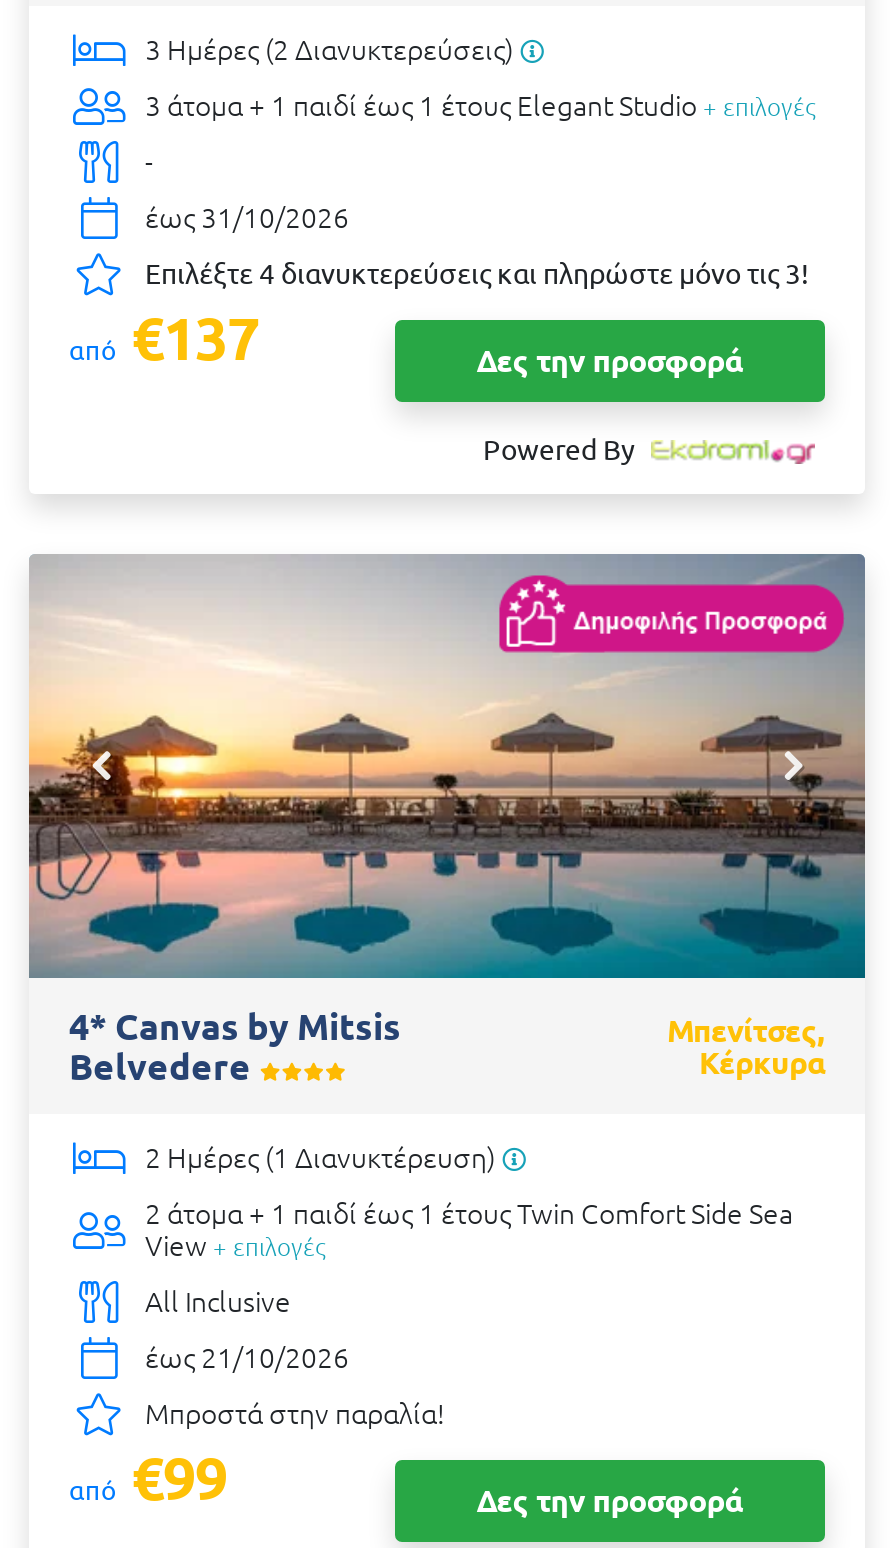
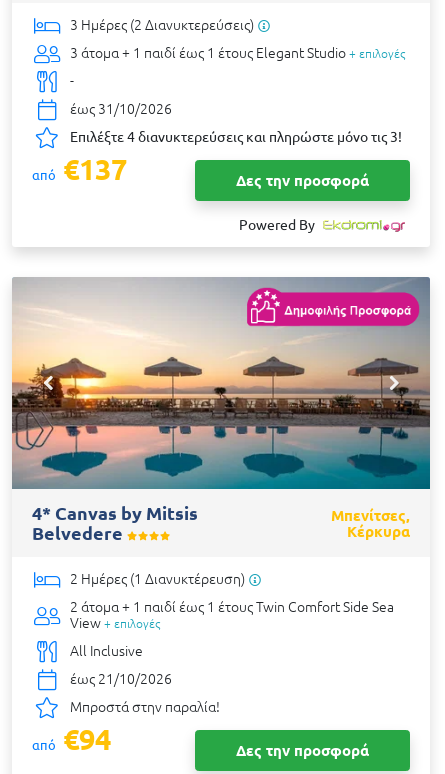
[69,1442,227,1514] από €99 -> [32,721,111,757] από €94

